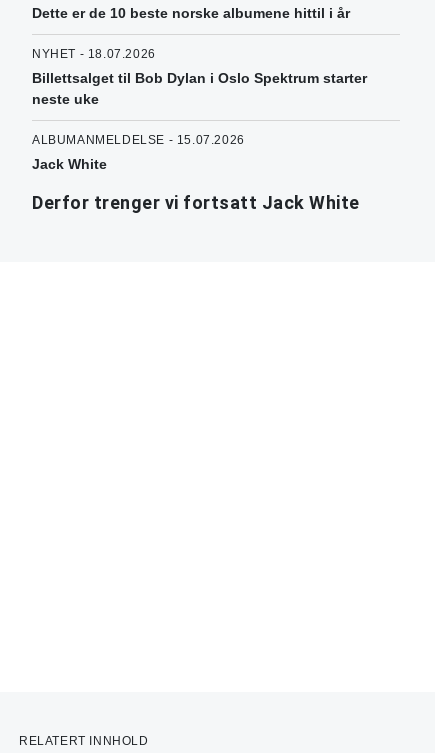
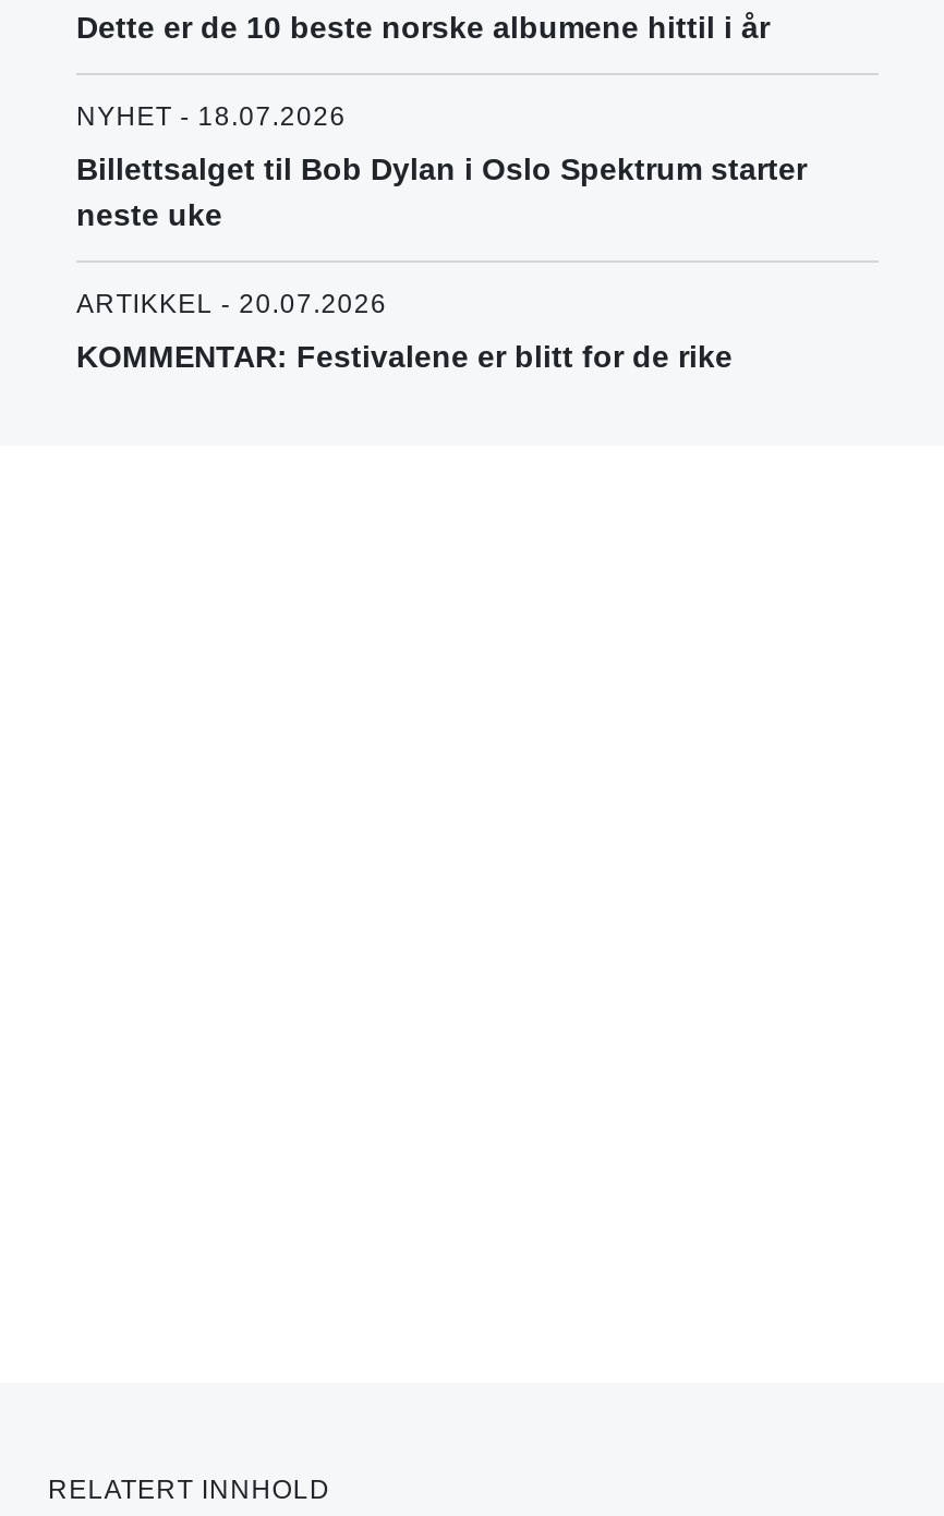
[32,133,359,213] ALBUMANMELDELSE - 15.07.2026 | Jack White | Derfor trenger vi fortsatt Jack White -> [76,290,733,375] ARTIKKEL - 20.07.2026 | KOMMENTAR: Festivalene er blitt for de rike

